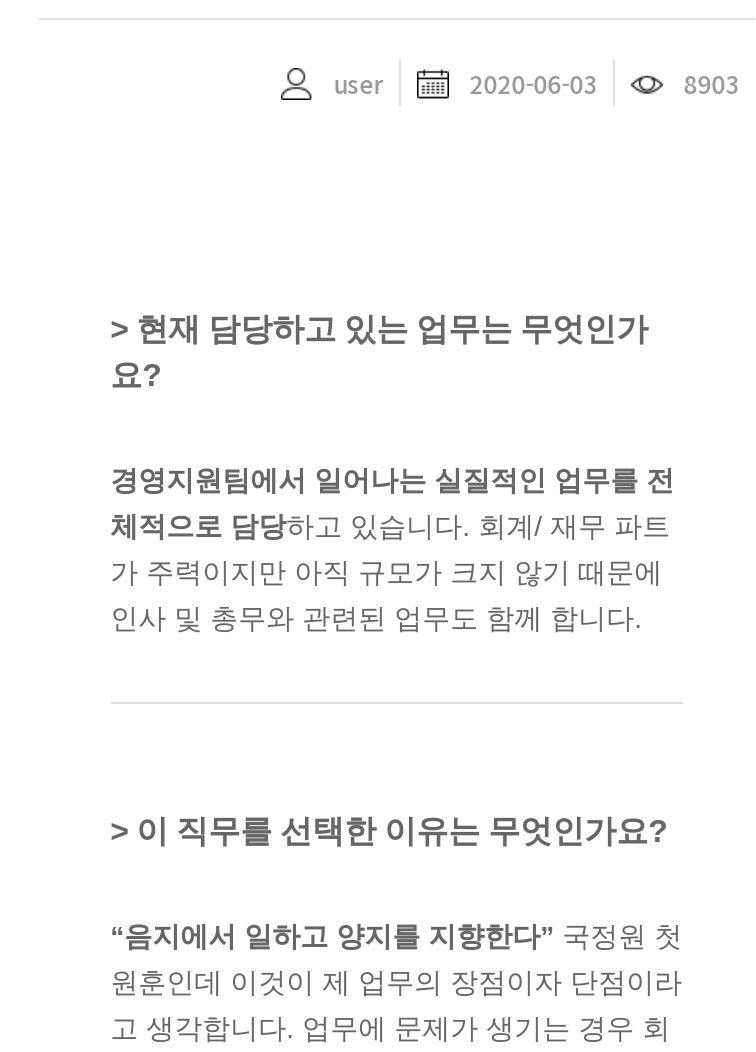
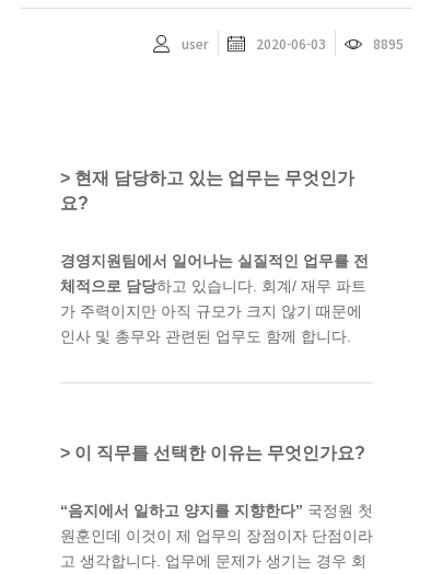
[683,66,739,100] 8903 -> [373,34,404,53] 8895

